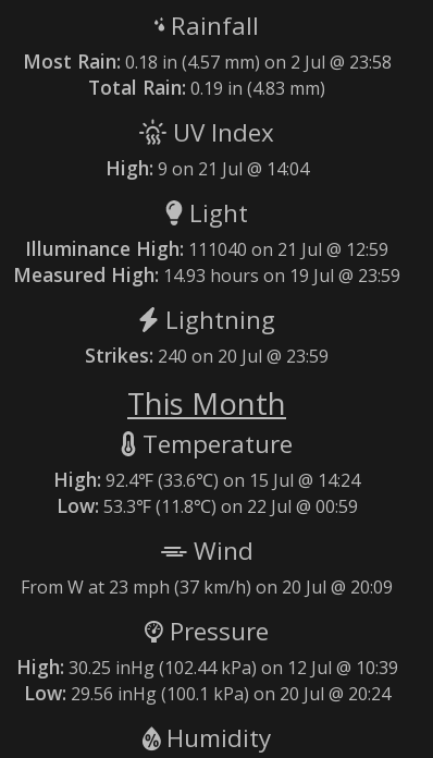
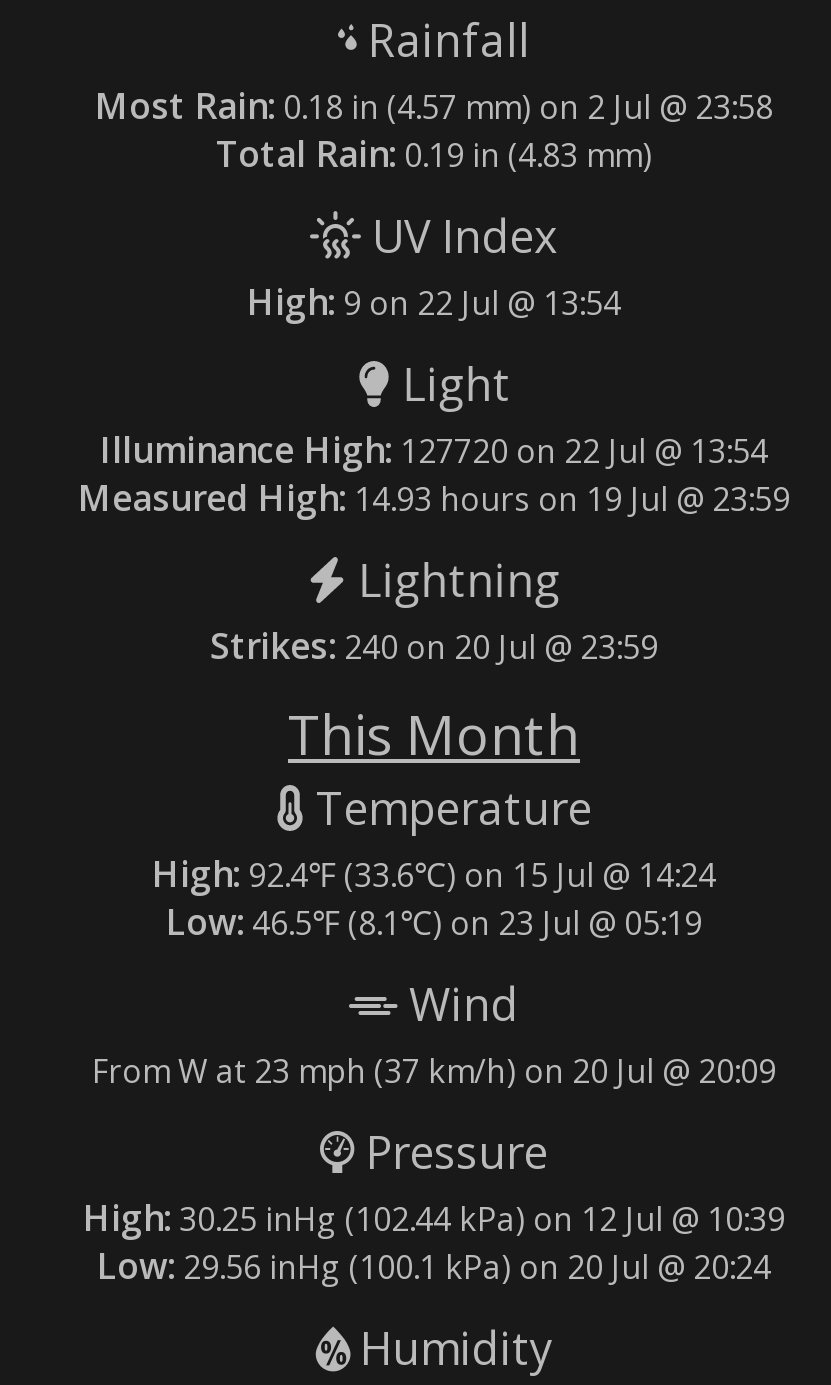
[105,155,308,181] High: 9 on 21 Jul @ 14:04 -> [247,277,621,325] High: 9 on 22 Jul @ 13:54
[25,235,388,261] Illuminance High: 111040 on 21 Jul @ 12:59 -> [100,425,768,473] Illuminance High: 127720 on 22 Jul @ 13:54
[56,492,357,518] Low: 53.3℉ (11.8℃) on 22 Jul @ 00:59 -> [166,897,702,945] Low: 46.5℉ (8.1℃) on 23 Jul @ 05:19

